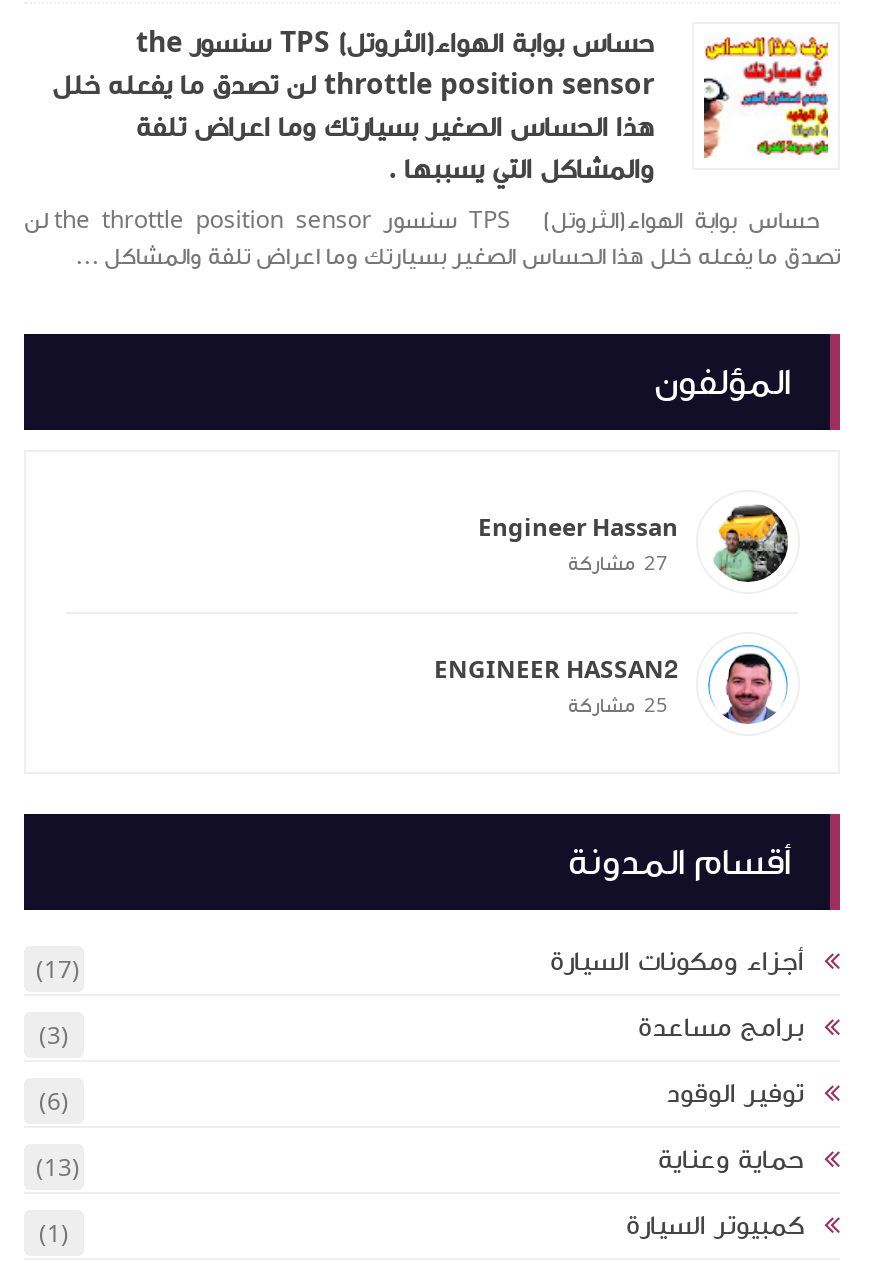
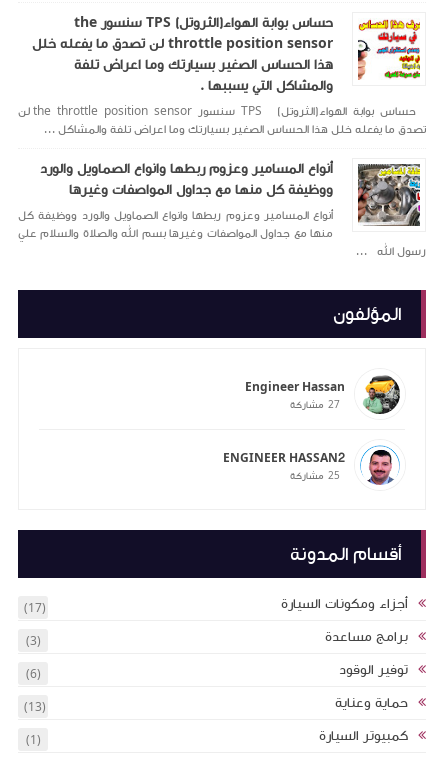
none -> [18,159,426,260] [image] | أنواع المسامير وعزوم ربطها وانواع الصماويل والورد | ووظيفة كل منها مع جداول المواصفات وغيرها | أنواع المسامير وعزوم ربطها وانواع الصماويل والورد ووظيفة كل | منها مع جداول المواصفات وغيرها بسم الله والصلاة والسلام علي | رسول الله ...

